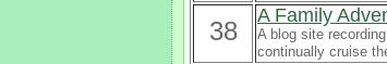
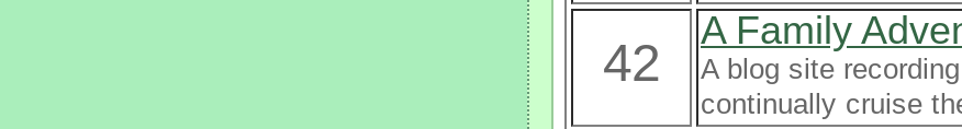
[209,16,237,46] 38 -> [603,33,660,92] 42

